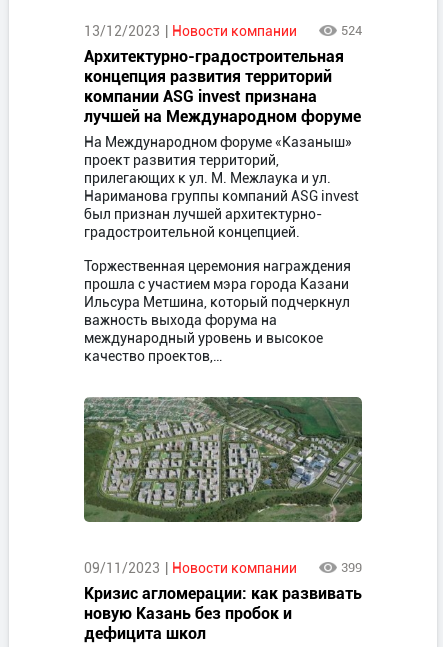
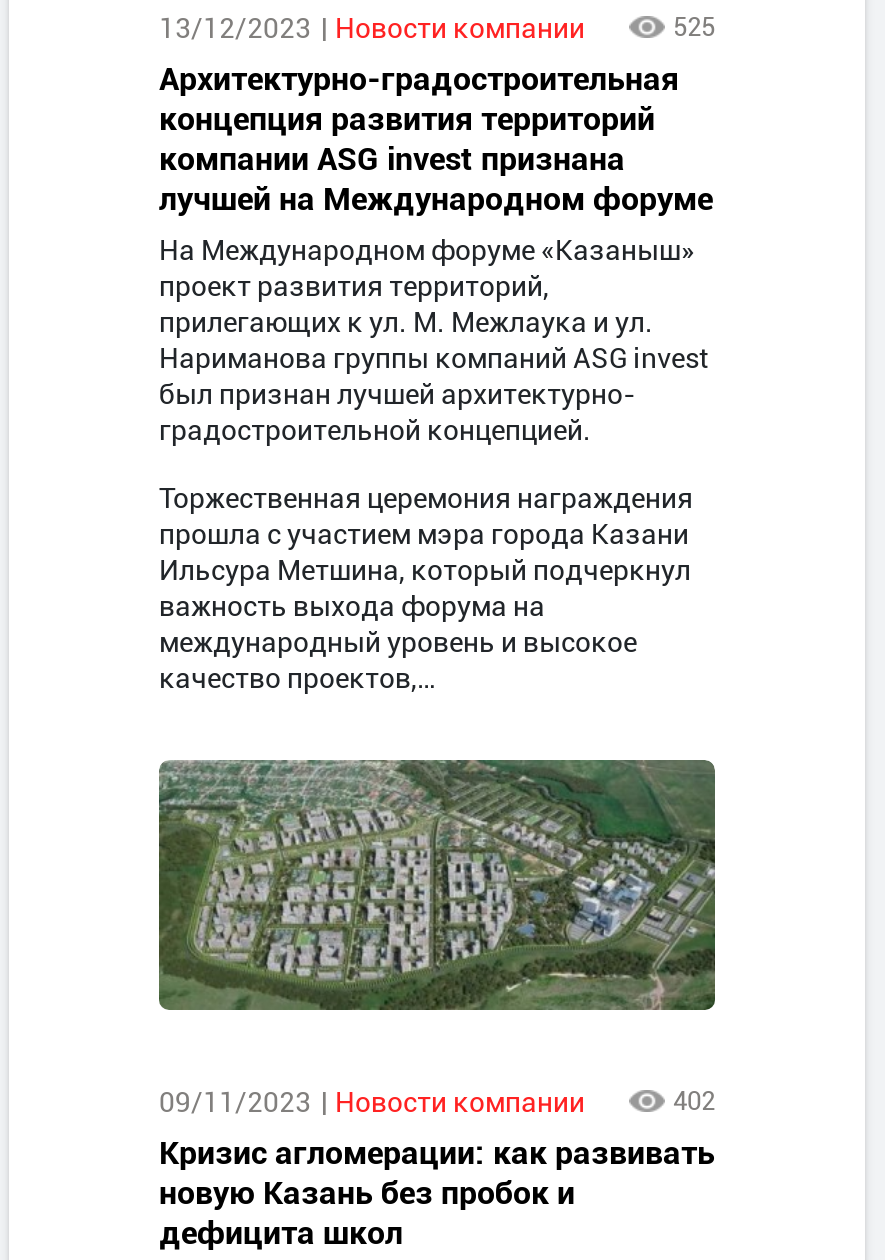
[341,23,362,38] 524 -> [673,12,715,42] 525
[341,560,362,575] 399 -> [673,1086,715,1116] 402

